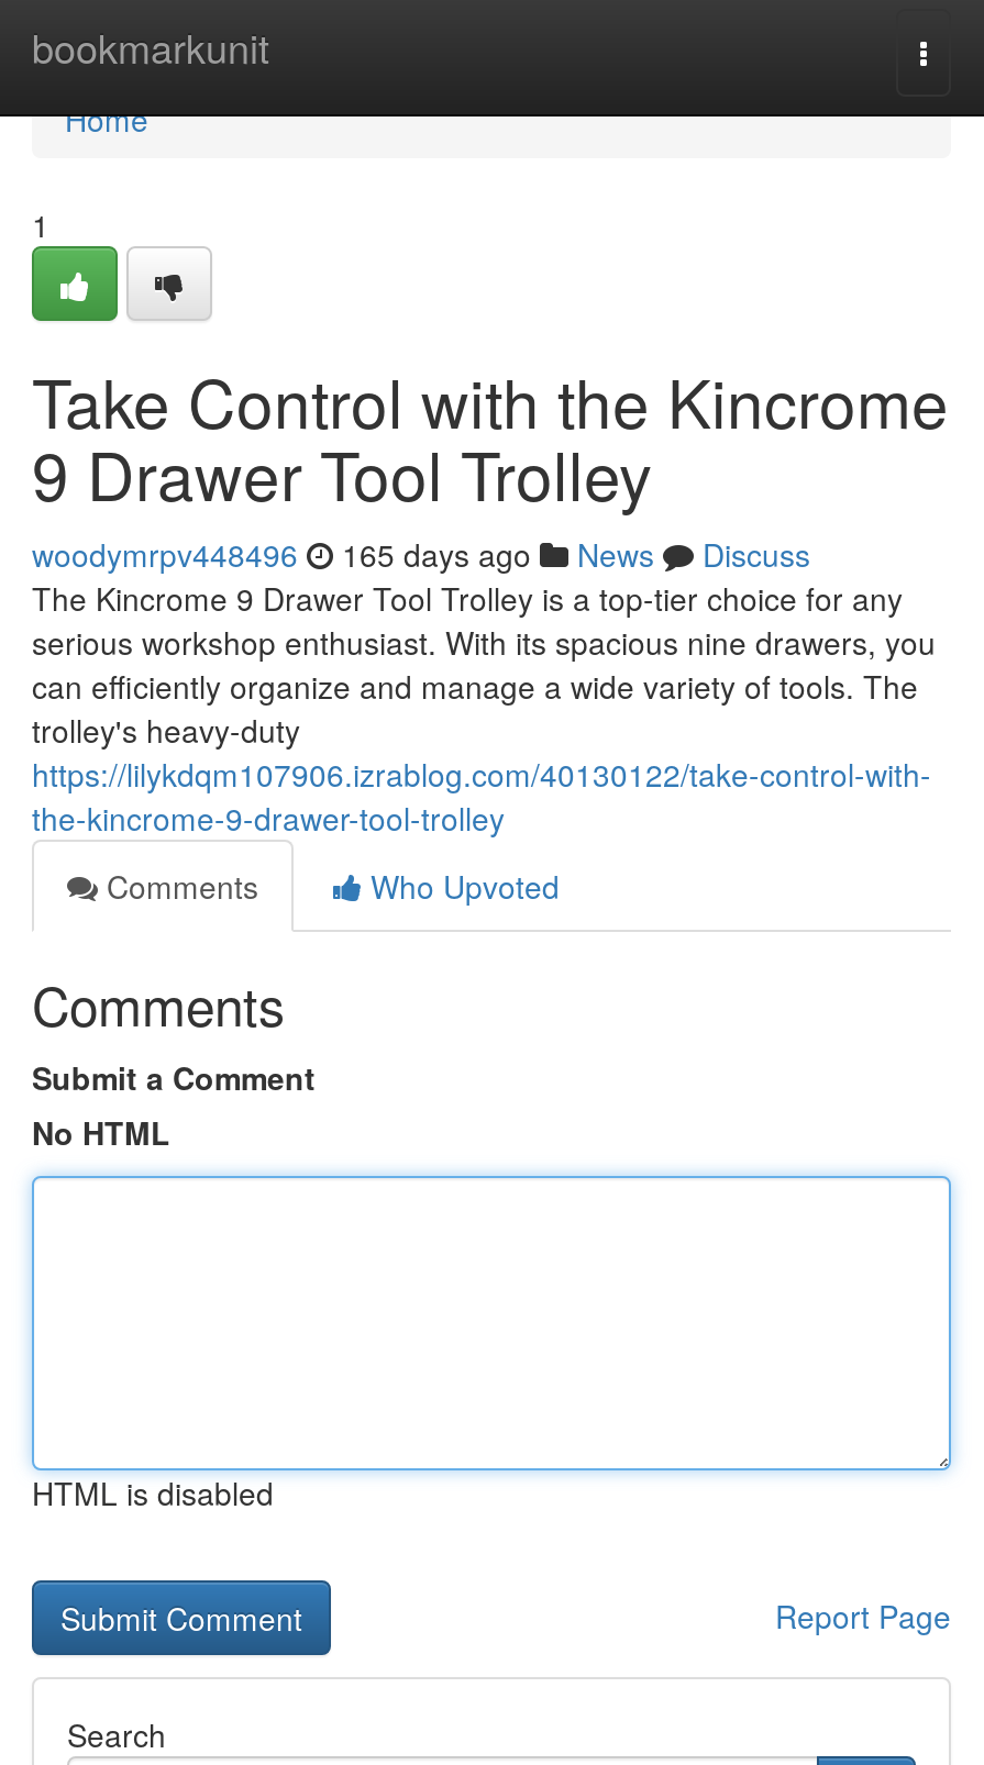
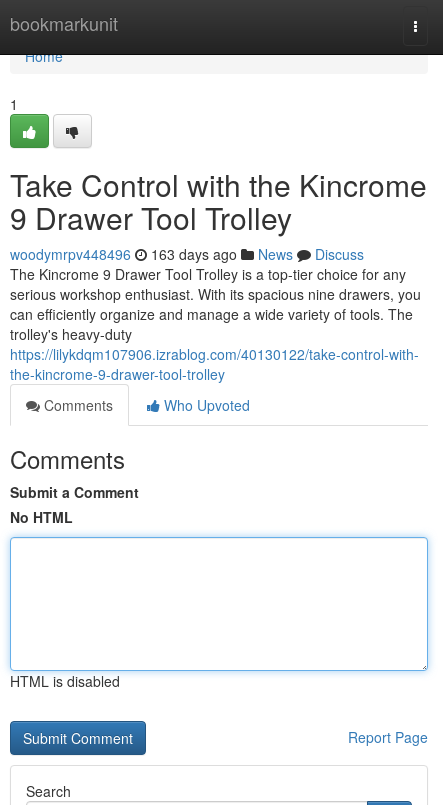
[32,532,810,576] woodymrpv448496 165 days ago News Discuss -> [10,244,364,264] woodymrpv448496 163 days ago News Discuss

